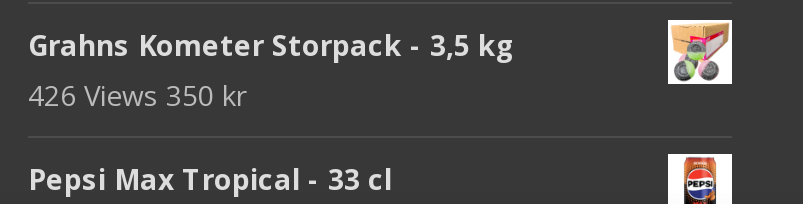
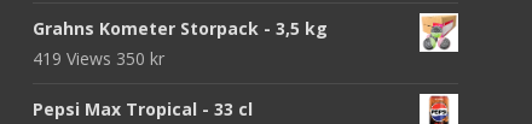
[28,76,246,114] 426 Views 350 kr -> [33,47,164,70] 419 Views 350 kr

